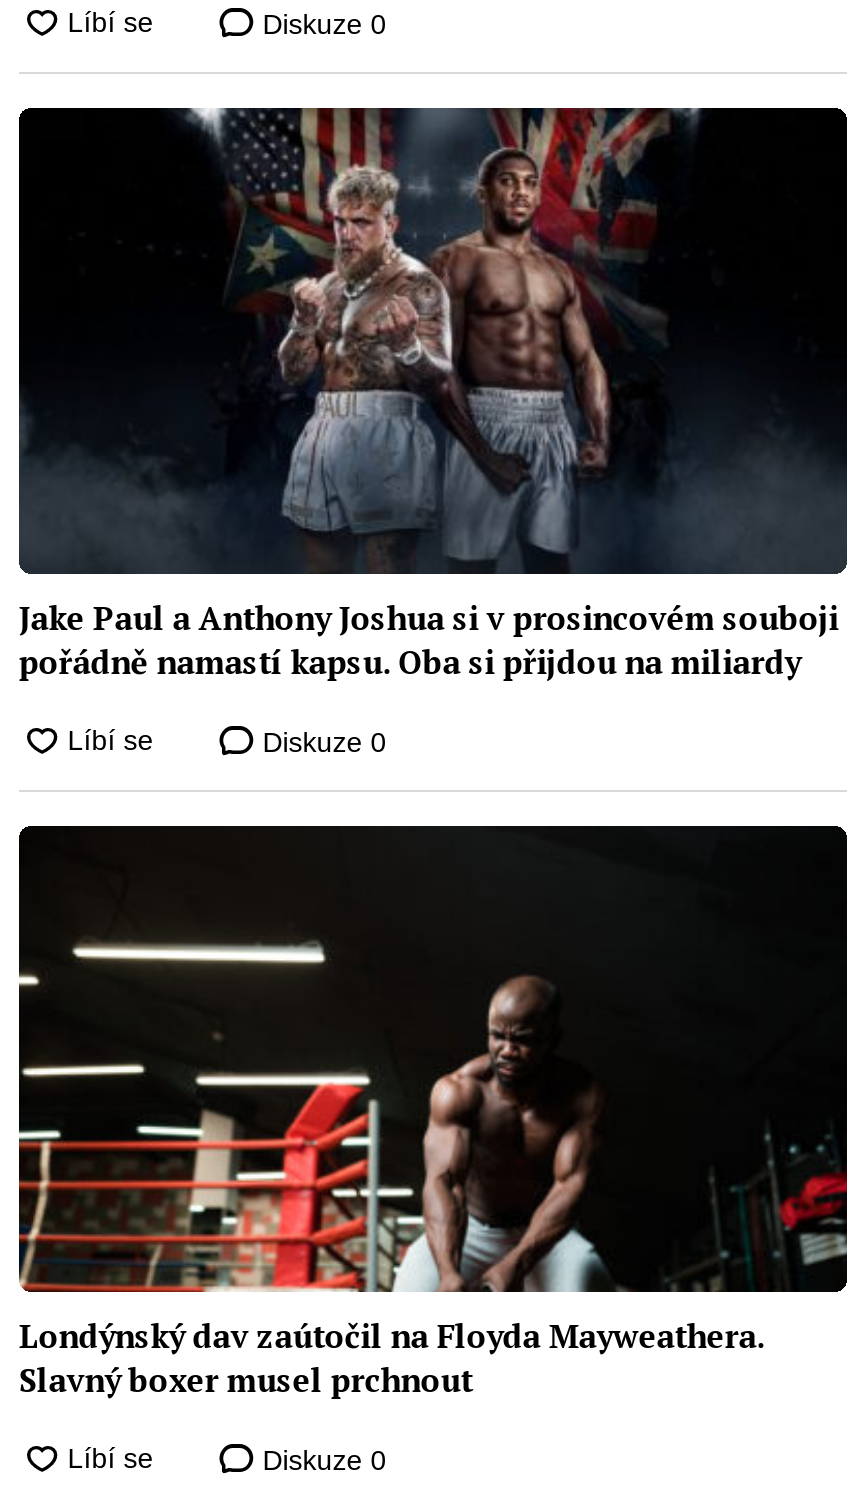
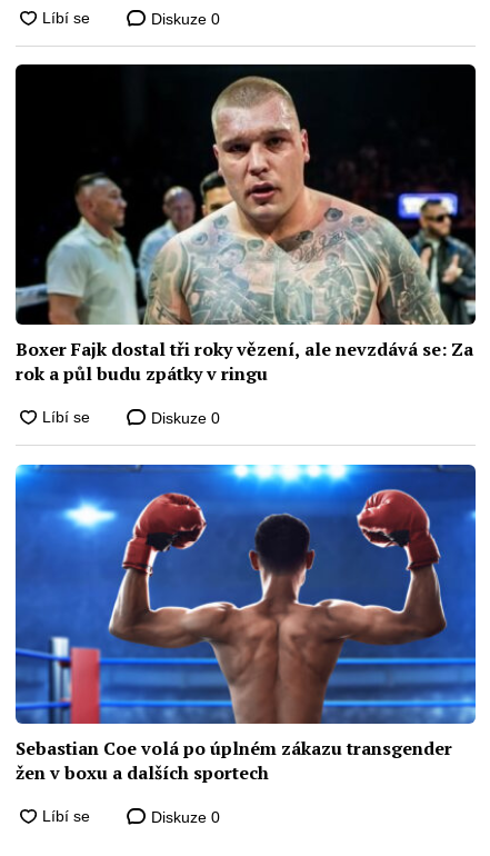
[19,105,847,685] [image] | Jake Paul a Anthony Joshua si v prosincovém souboji | pořádně namastí kapsu. Oba si přijdou na miliardy -> [15,63,476,386] [image] | Boxer Fajk dostal tři roky vězení, ale nevzdává se: Za | rok a půl budu zpátky v ringu
[17,823,849,1403] [image] | Londýnský dav zaútočil na Floyda Mayweathera. | Slavný boxer musel prchnout -> [14,464,477,785] [image] | Sebastian Coe volá po úplném zákazu transgender | žen v boxu a dalších sportech

